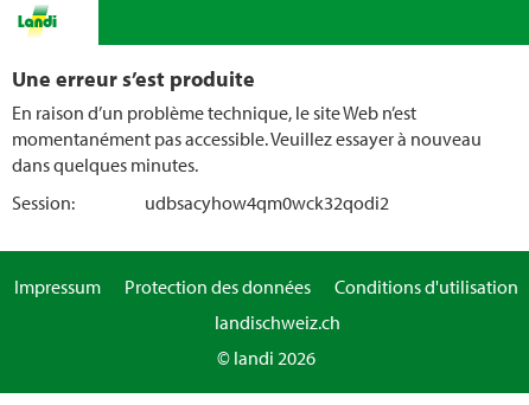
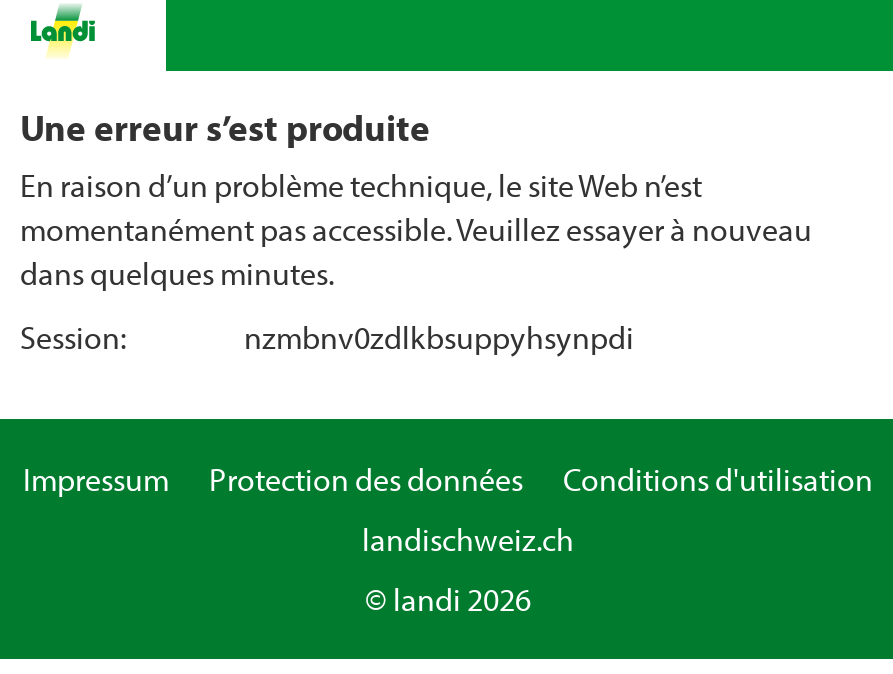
[145,191,389,214] udbsacyhow4qm0wck32qodi2 -> [244,317,634,357] nzmbnv0zdlkbsuppyhsynpdi

